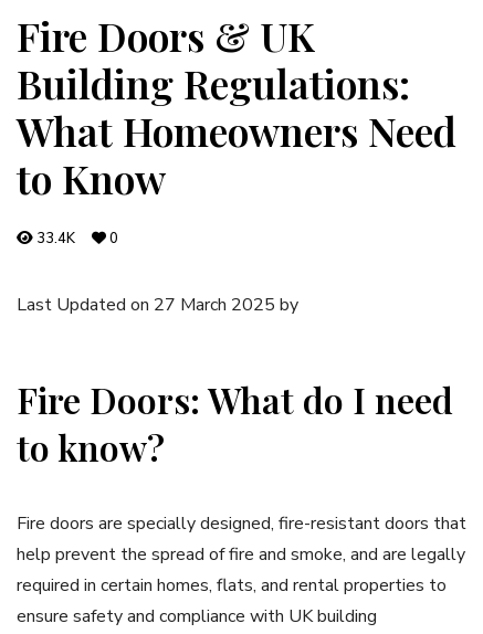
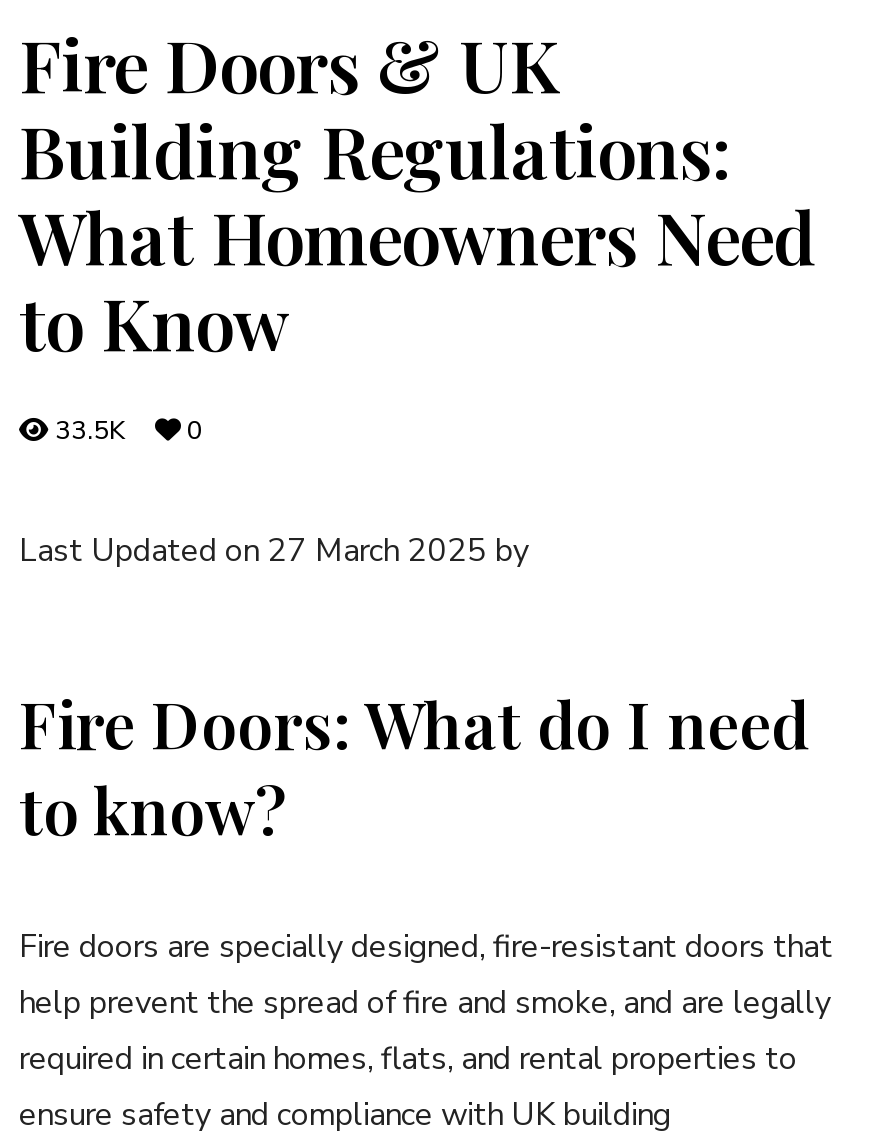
[36,229,118,249] 33.4K 0 -> [55,413,203,449] 33.5K 0

